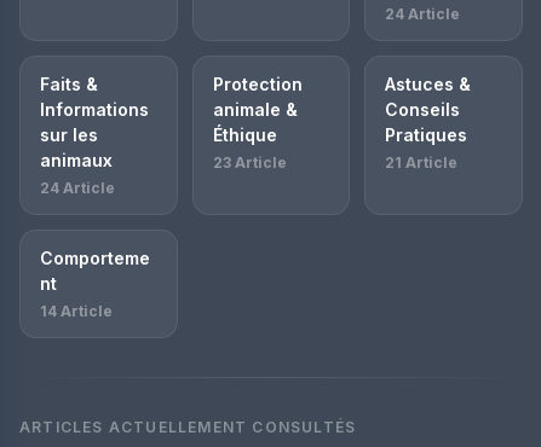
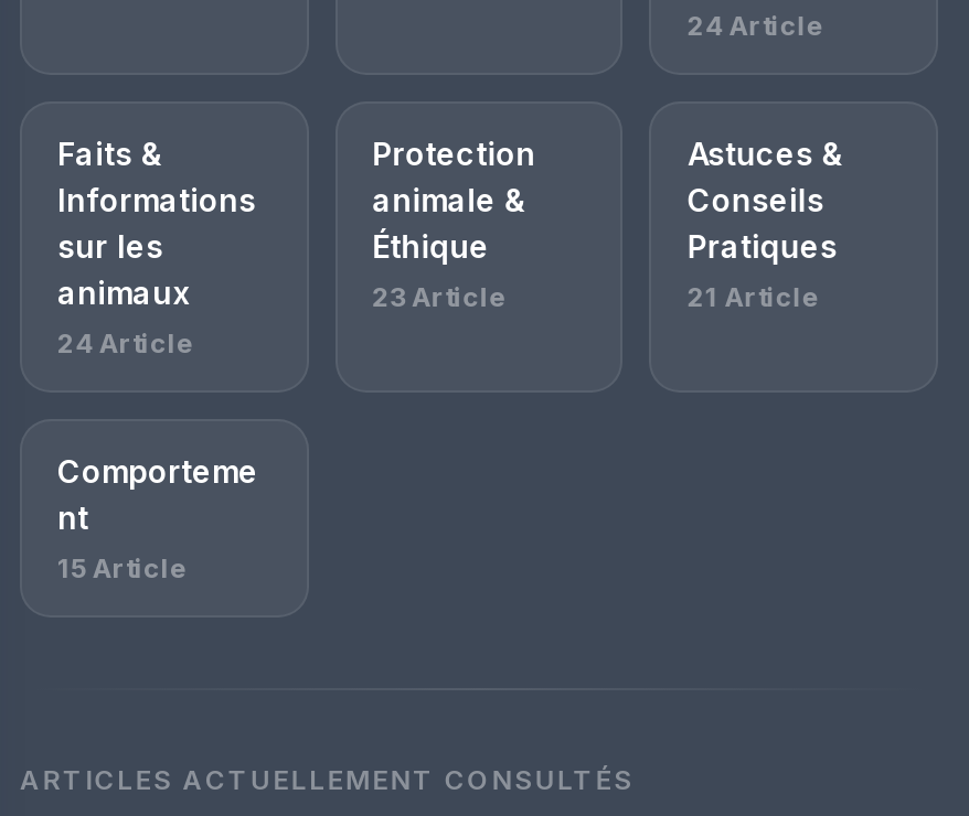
[40,302,113,320] 14 Article -> [57,551,188,584] 15 Article

